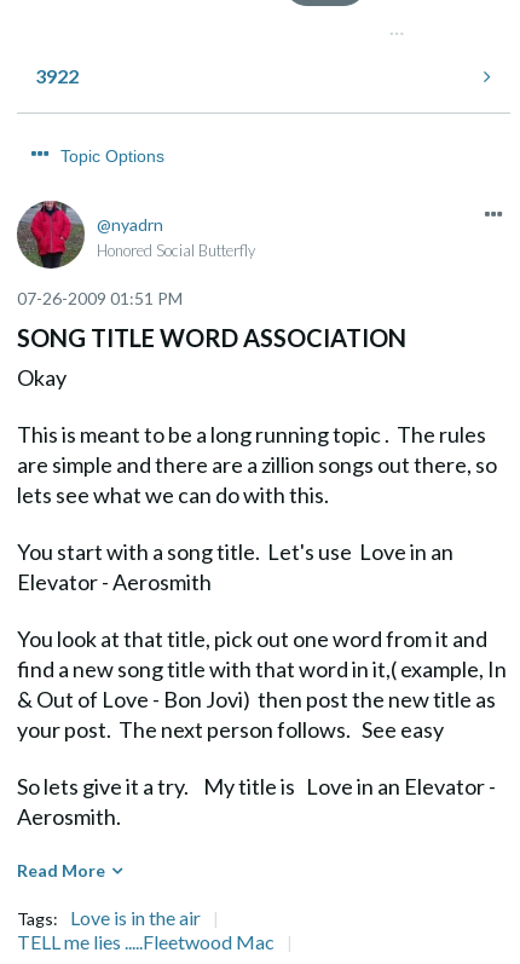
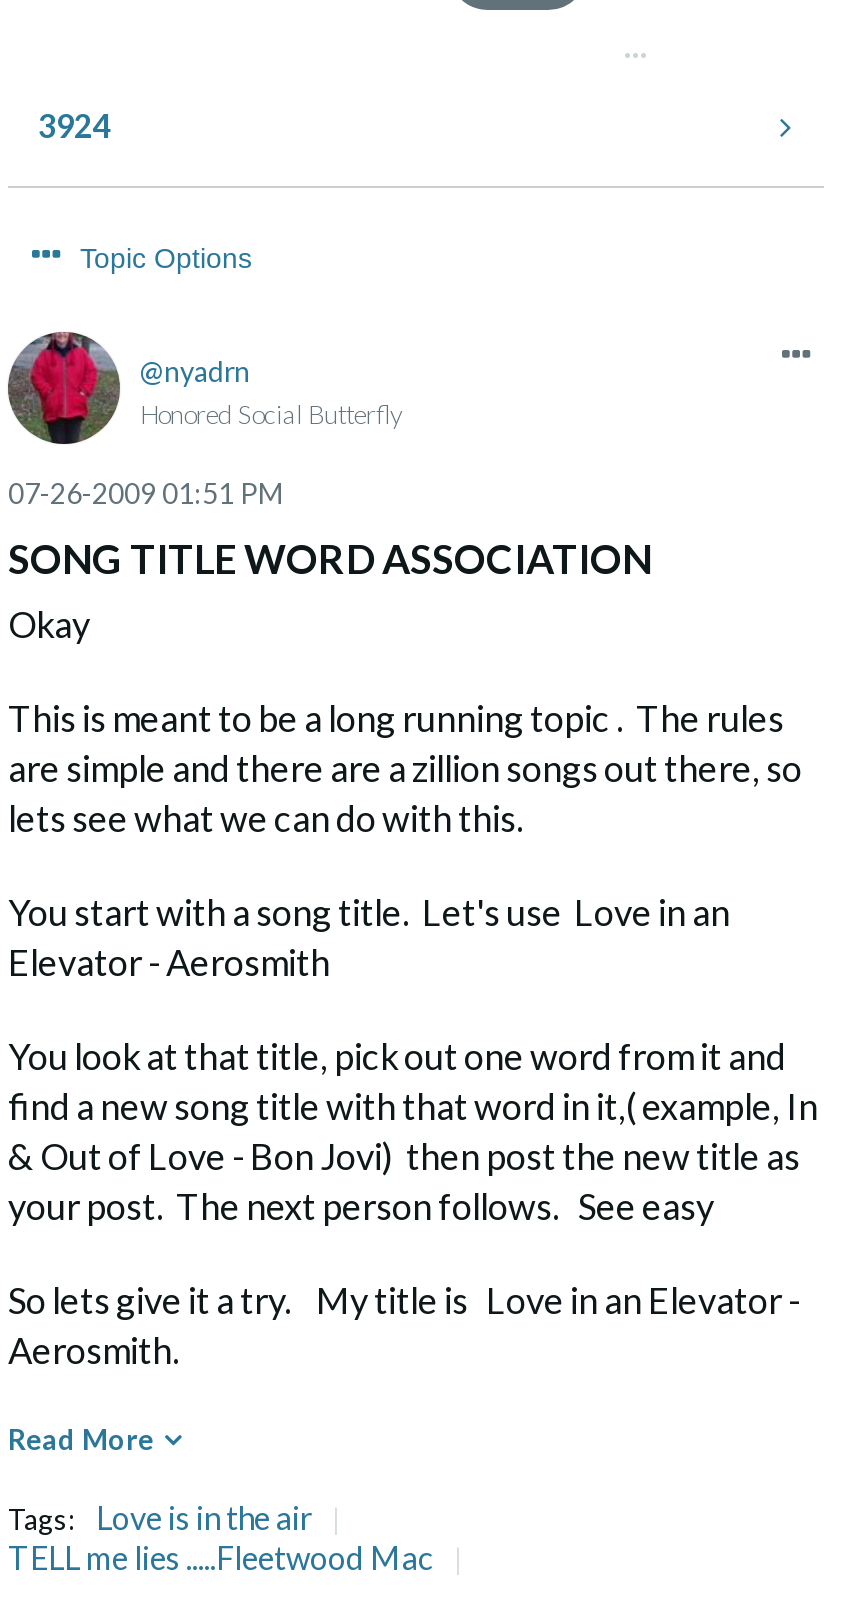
[35,64,79,87] 3922 -> [38,105,110,143] 3924

